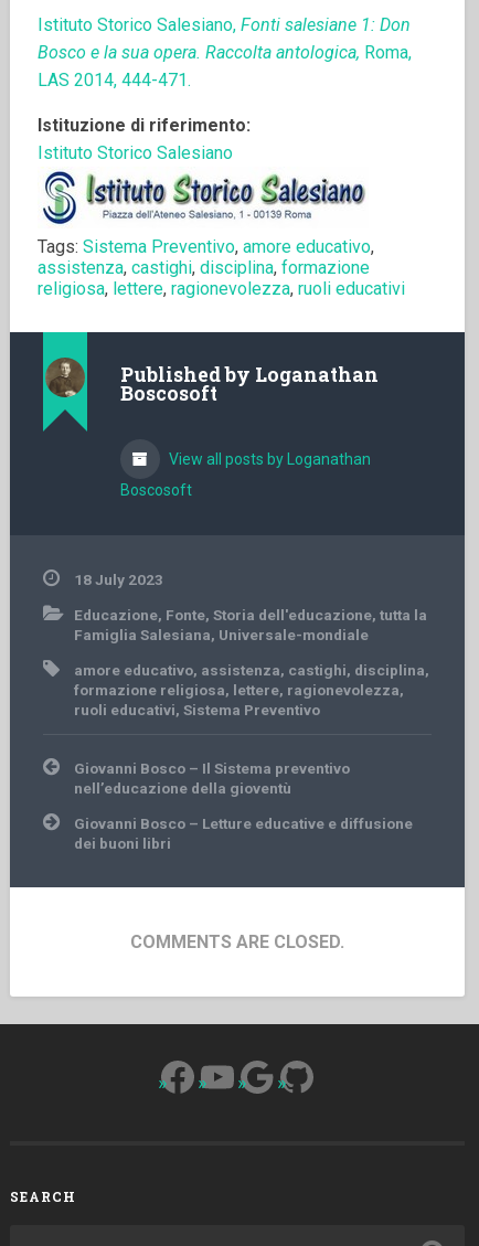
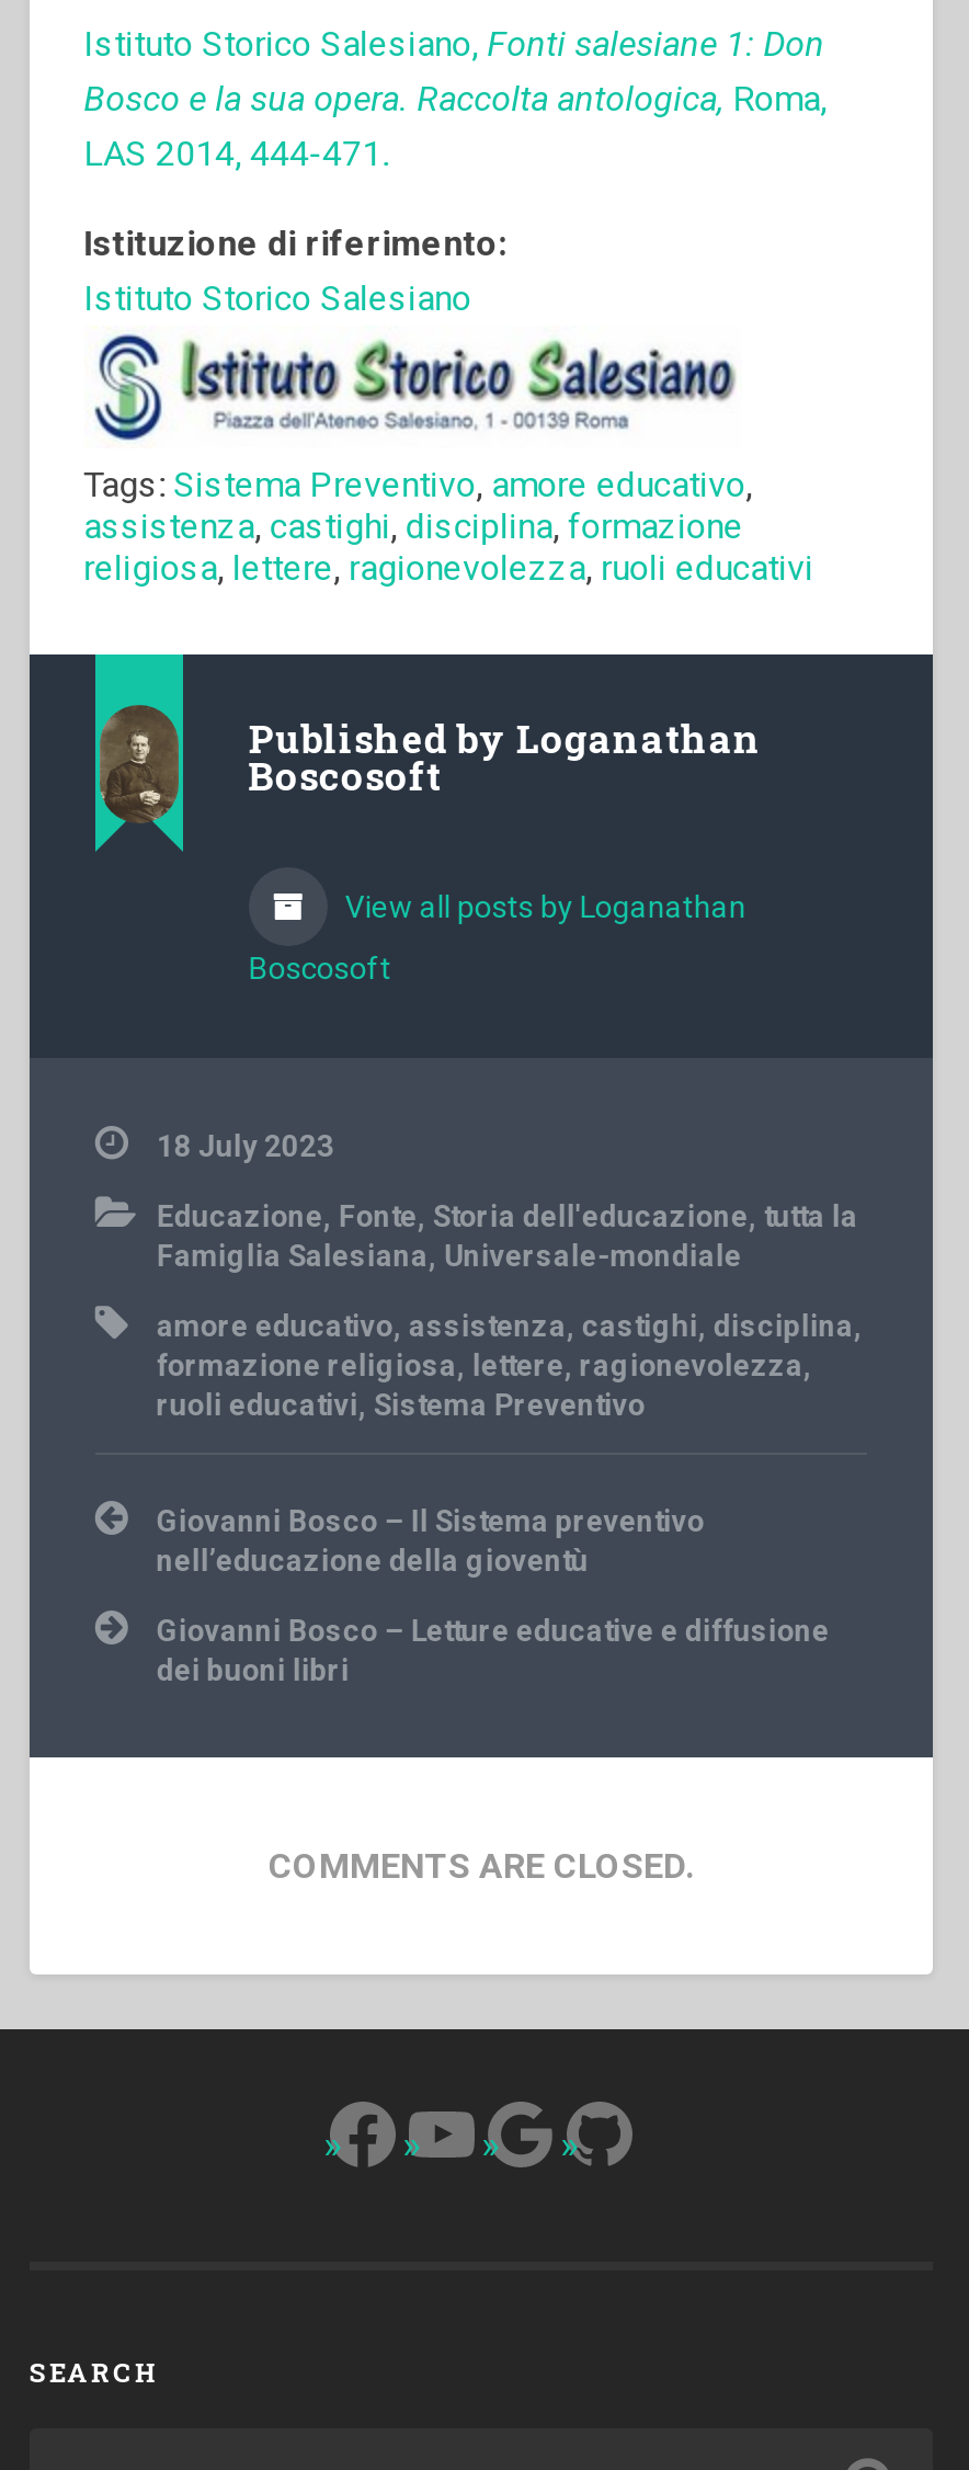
[44,361,86,416] [image] -> [100,714,179,823] [image]

